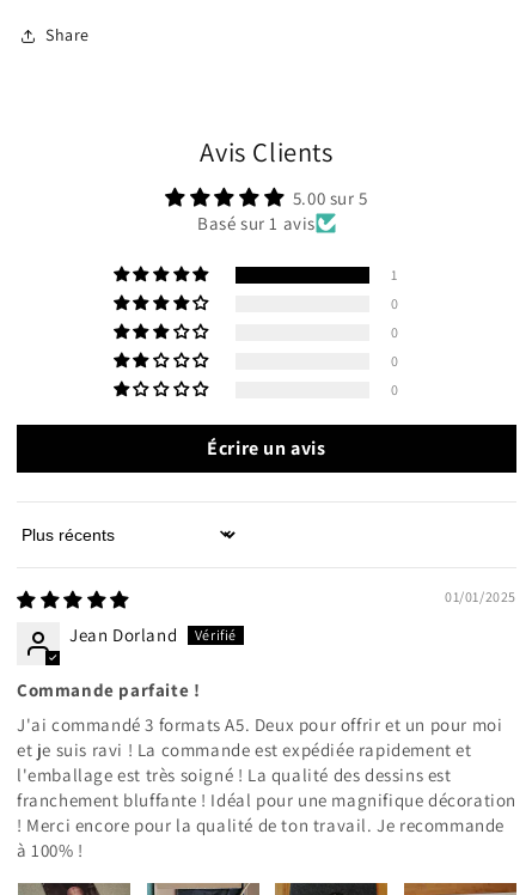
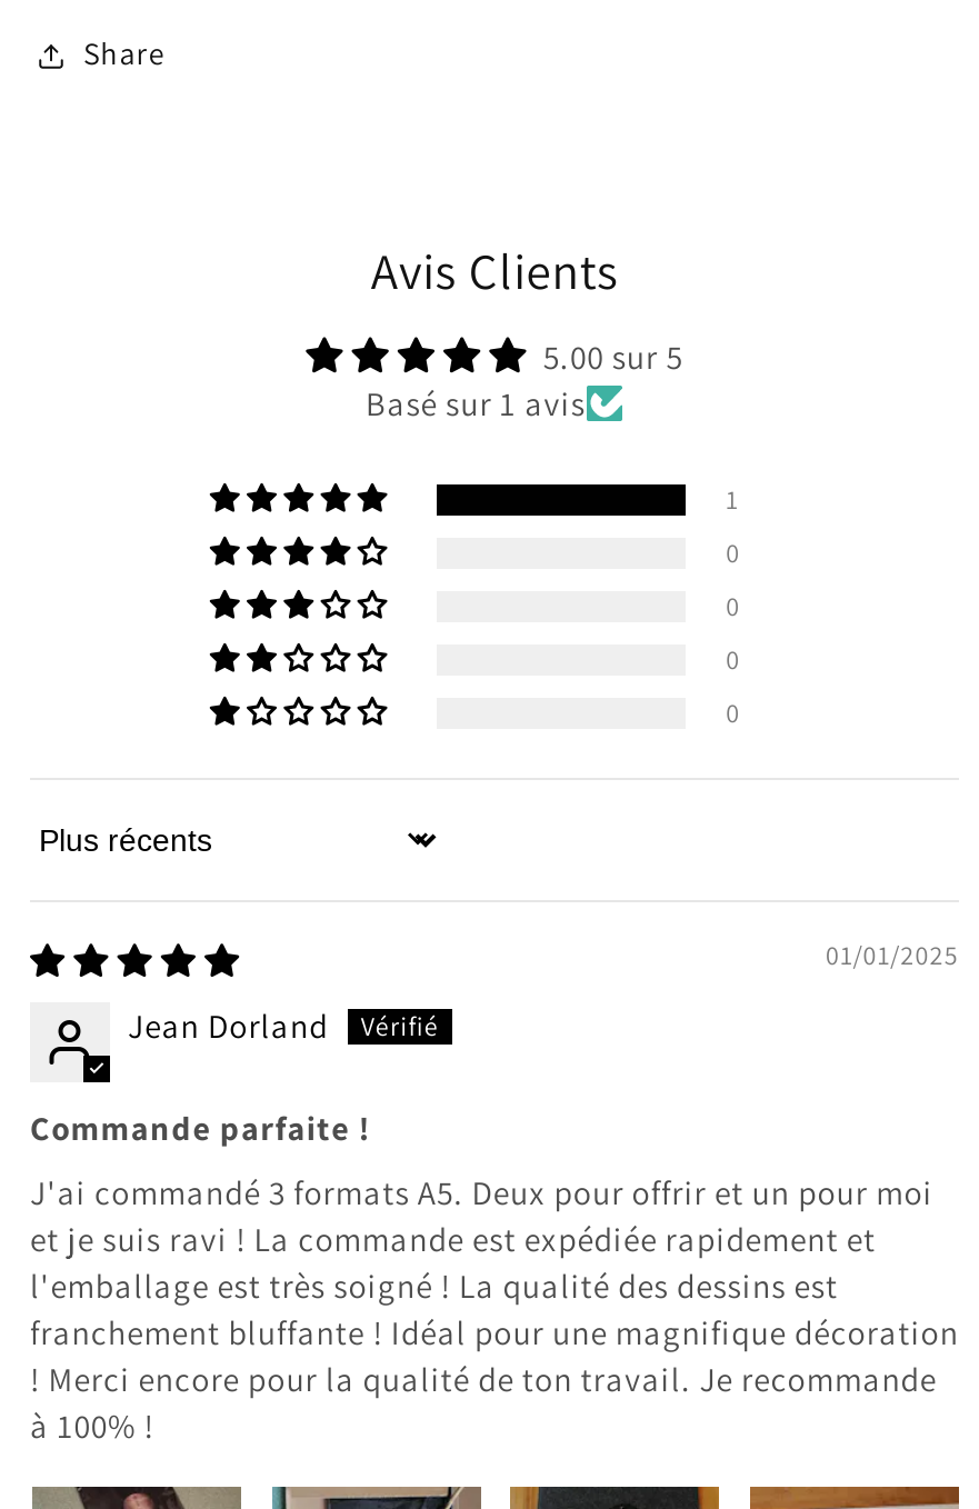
[207,435,326,460] Écrire un avis -> none

